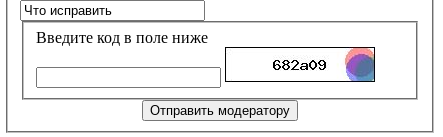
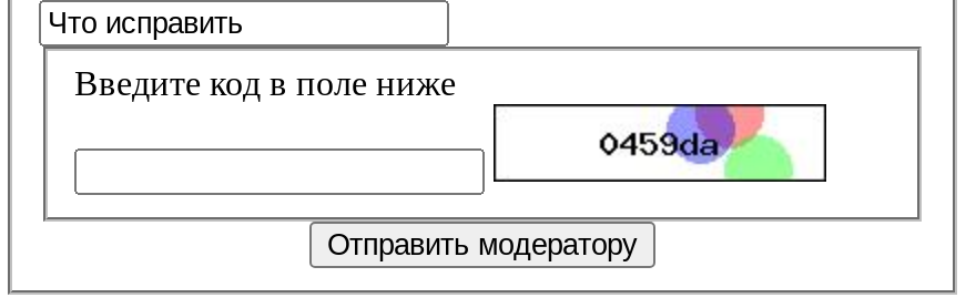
[274,47,375,82] [image] -> [607,104,826,182] [image]

